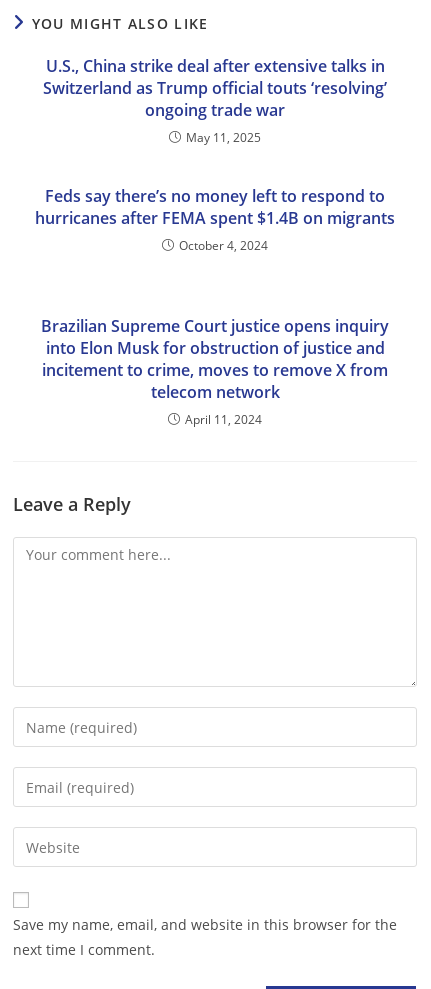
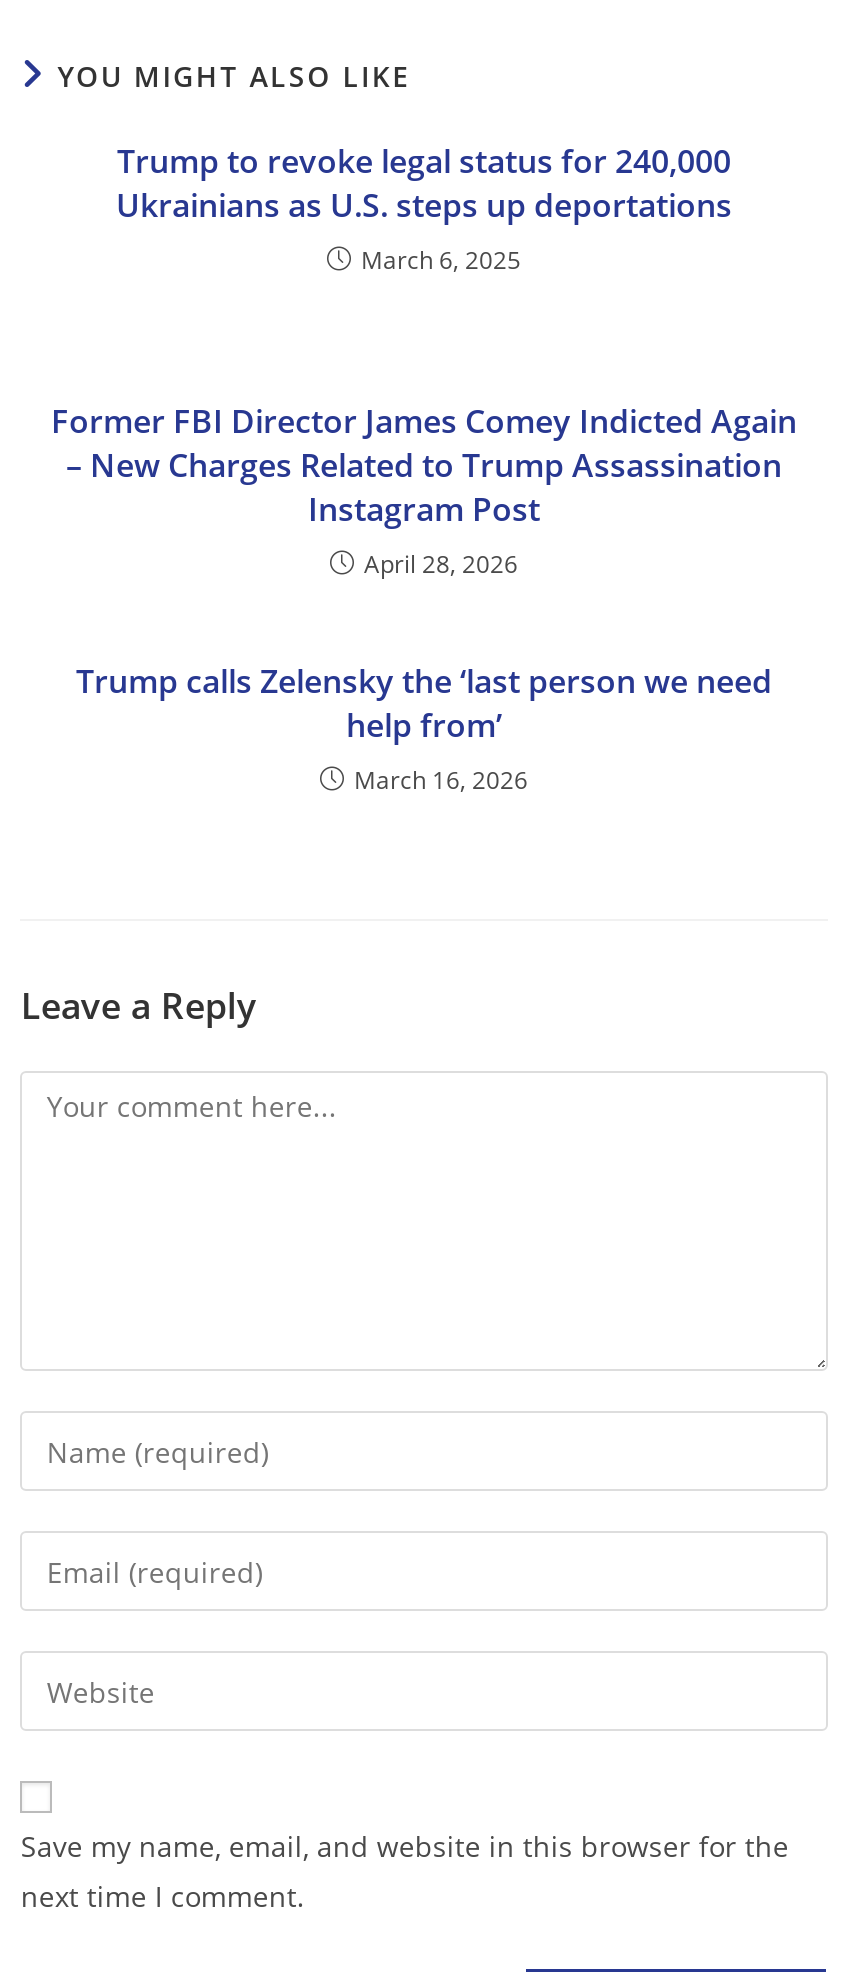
[43,55,387,146] U.S., China strike deal after extensive talks in | Switzerland as Trump official touts ‘resolving’ | ongoing trade war | May 11, 2025 -> [116,140,732,278] Trump to revoke legal status for 240,000 | Ukrainians as U.S. steps up deportations | March 6, 2025
[35,185,395,254] Feds say there’s no money left to respond to | hurricanes after FEMA spent $1.4B on migrants | October 4, 2024 -> [51,400,797,582] Former FBI Director James Comey Indicted Again | – New Charges Related to Trump Assassination | Instagram Post | April 28, 2026
[41,315,389,428] Brazilian Supreme Court justice opens inquiry | into Elon Musk for obstruction of justice and | incitement to crime, moves to remove X from | telecom network | April 11, 2024 -> [76,660,772,798] Trump calls Zelensky the ‘last person we need | help from’ | March 16, 2026

